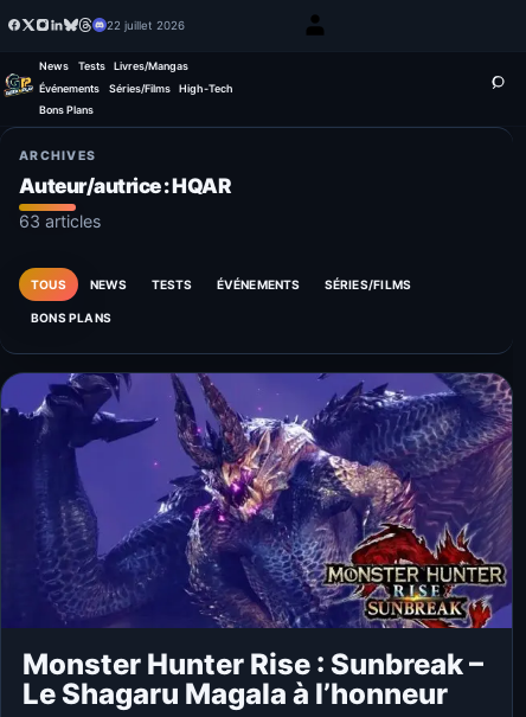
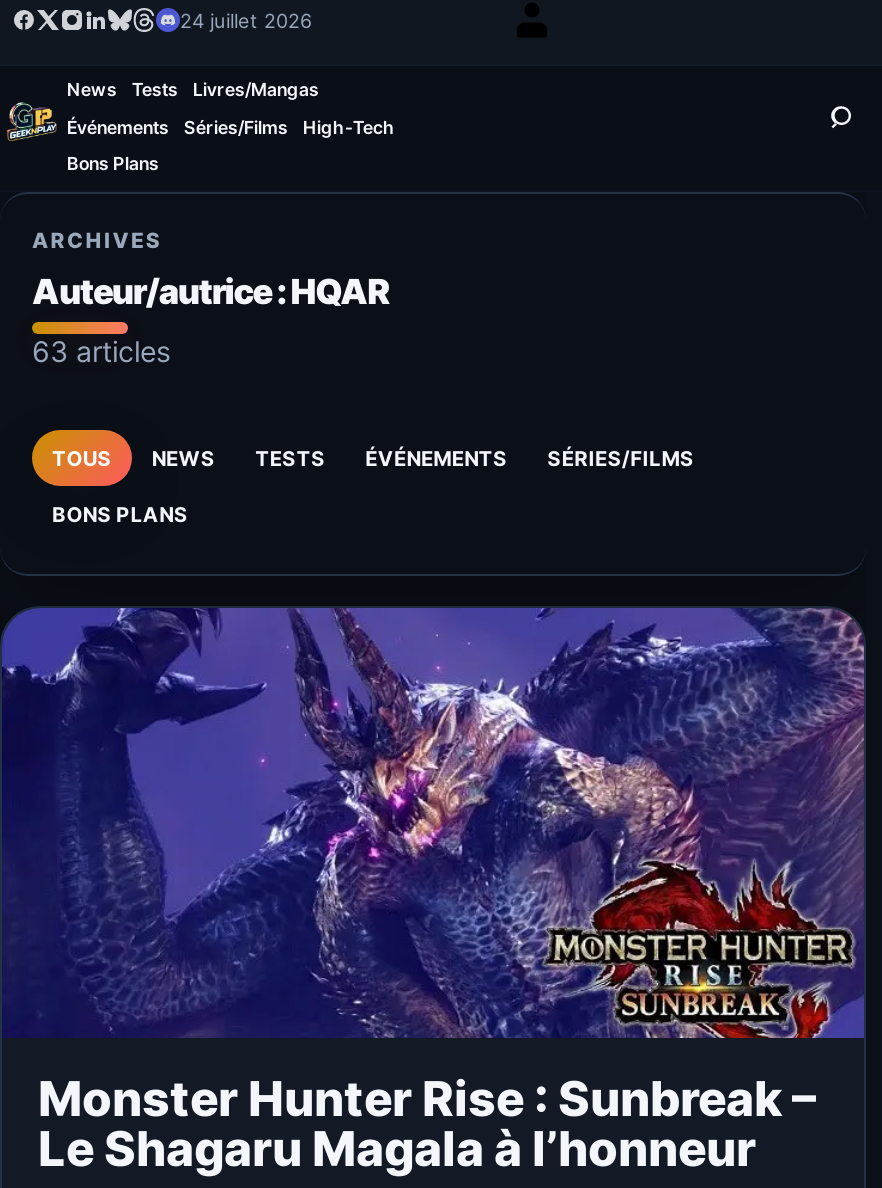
[107,18,185,31] 22 juillet 2026 -> [180,9,312,31] 24 juillet 2026

